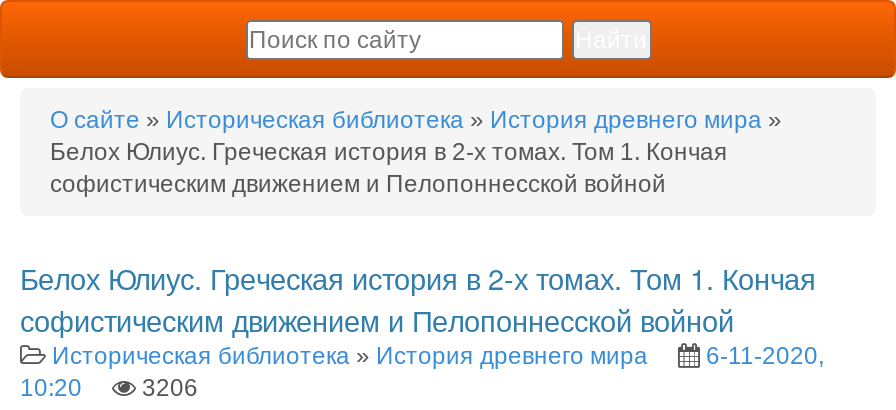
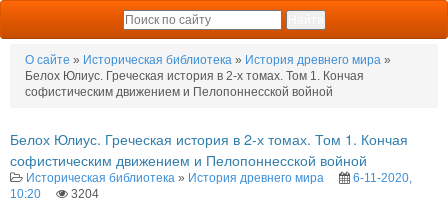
[20,374,222,402] 10:20 3206 -> [10,187,111,201] 10:20 3204

